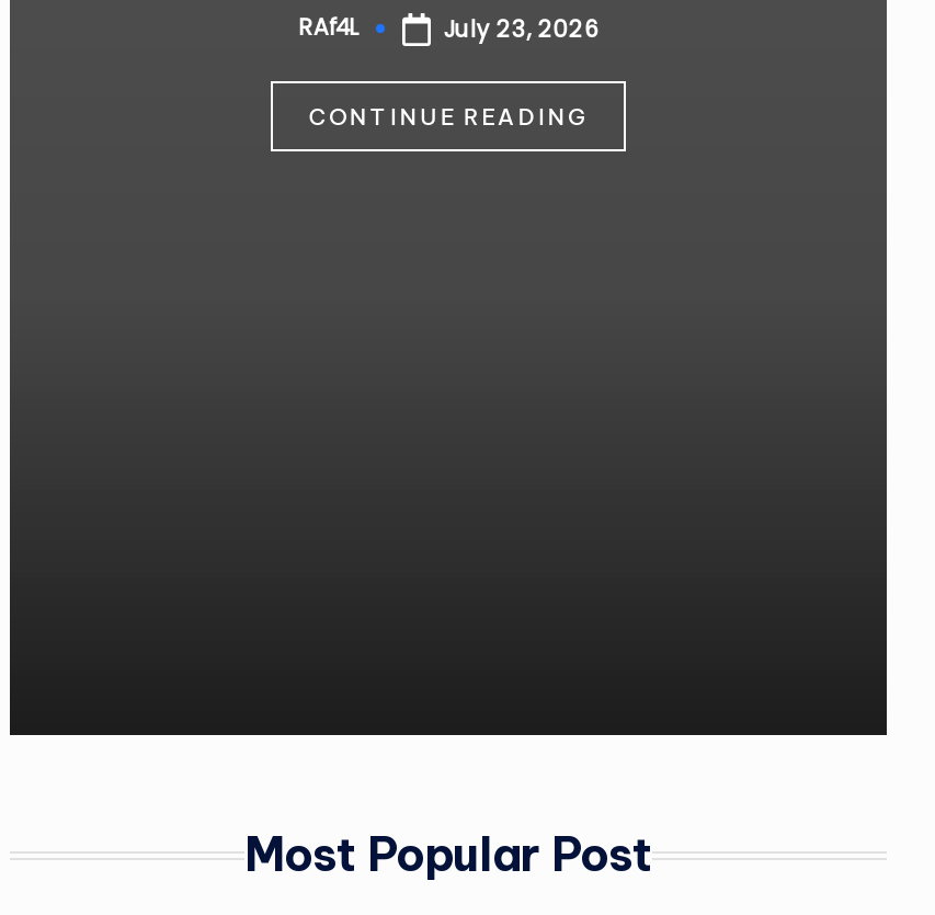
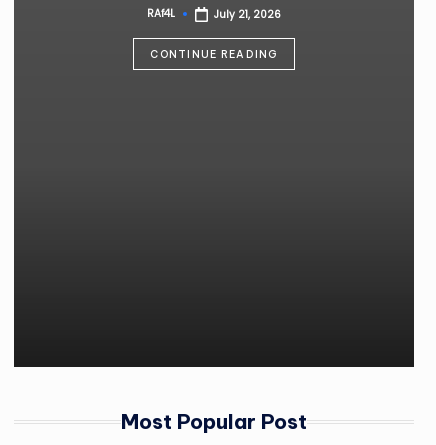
[443,12,599,45] July 23, 2026 -> [214,7,281,22] July 21, 2026

